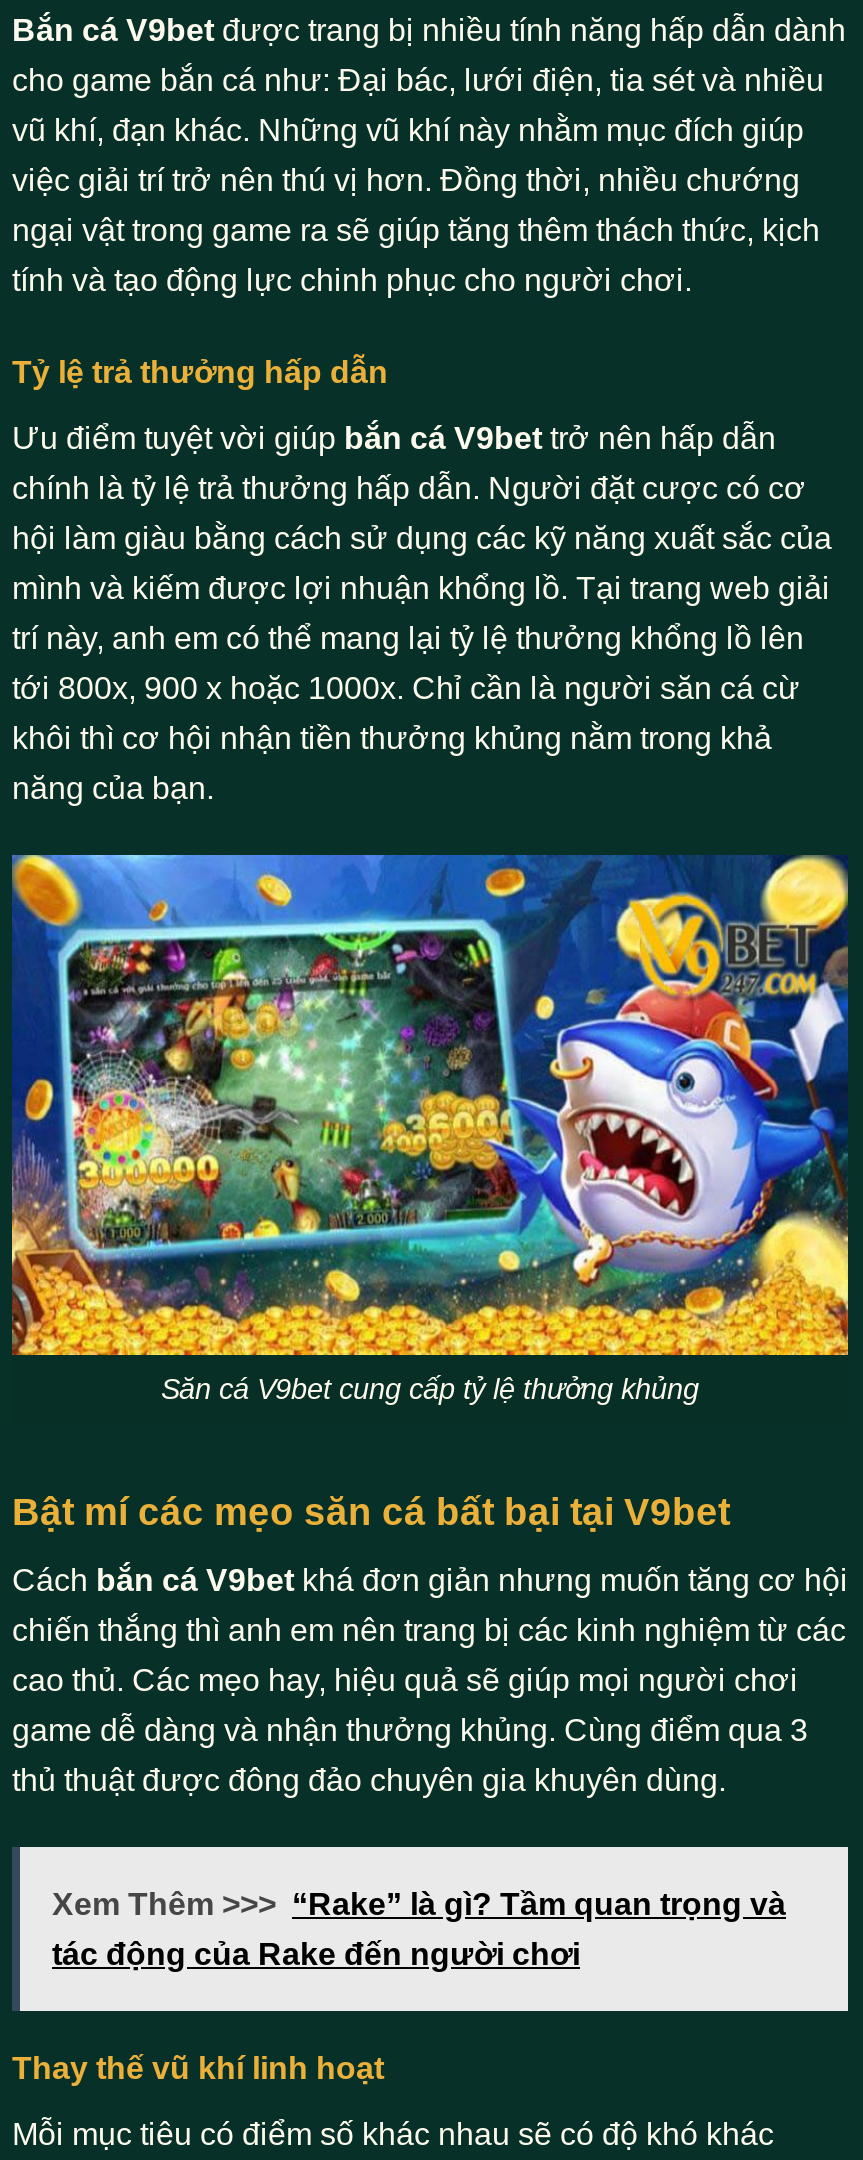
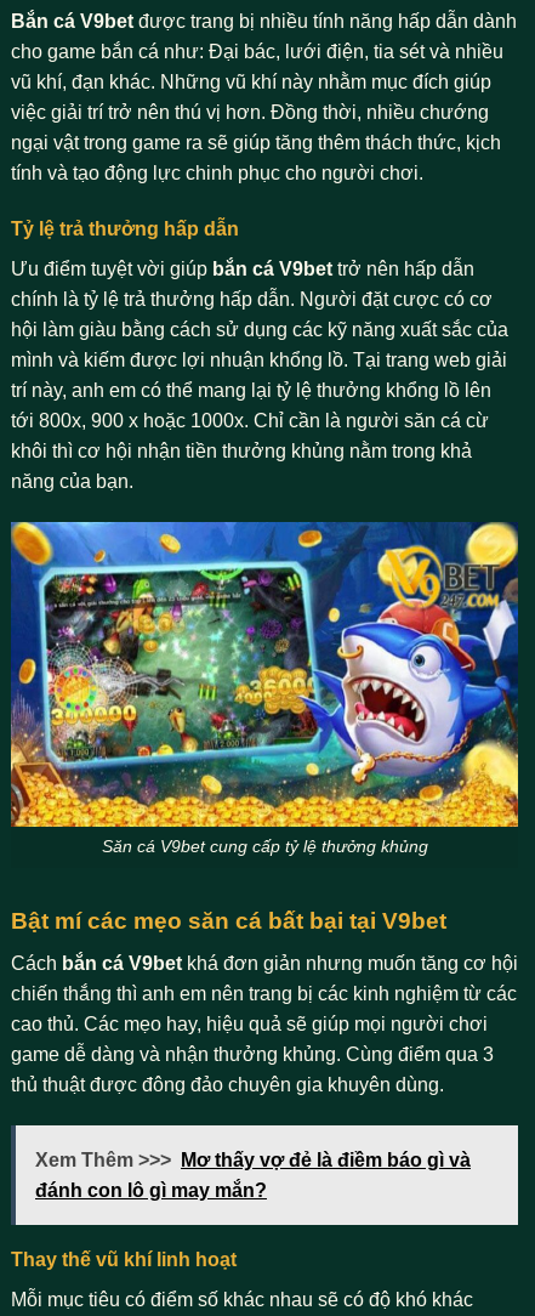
[52,1887,786,1921] Xem Thêm >>> “Rake” là gì? Tầm quan trọng và -> [35,1149,471,1170] Xem Thêm >>> Mơ thấy vợ đẻ là điềm báo gì và
[52,1937,580,1971] tác động của Rake đến người chơi -> [35,1180,267,1200] đánh con lô gì may mắn?

